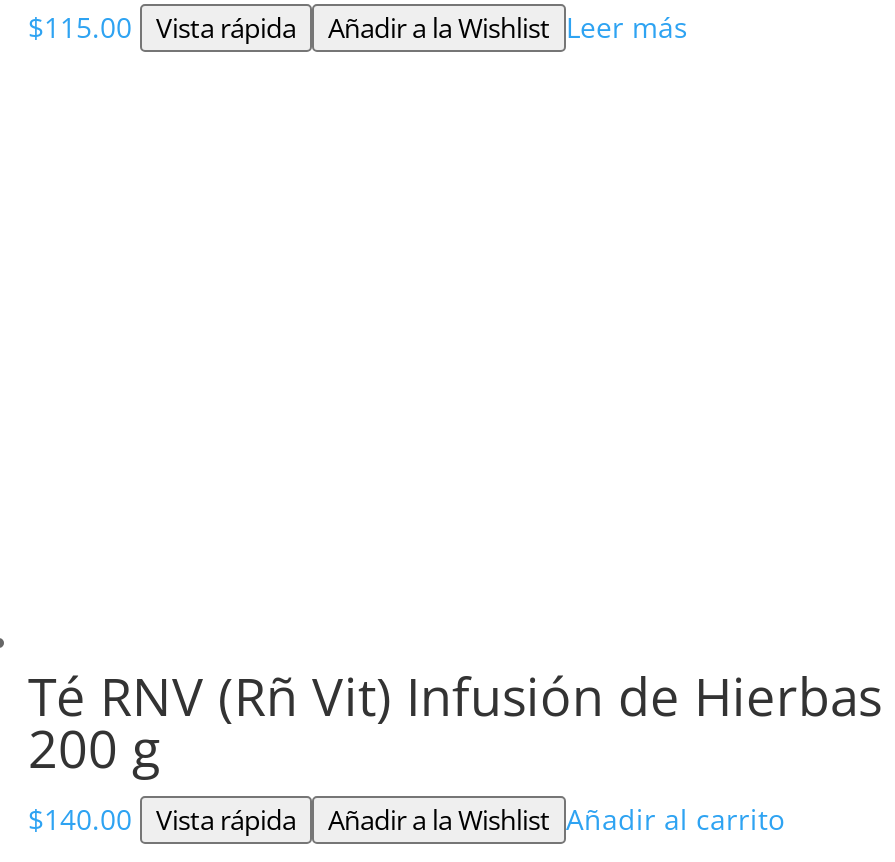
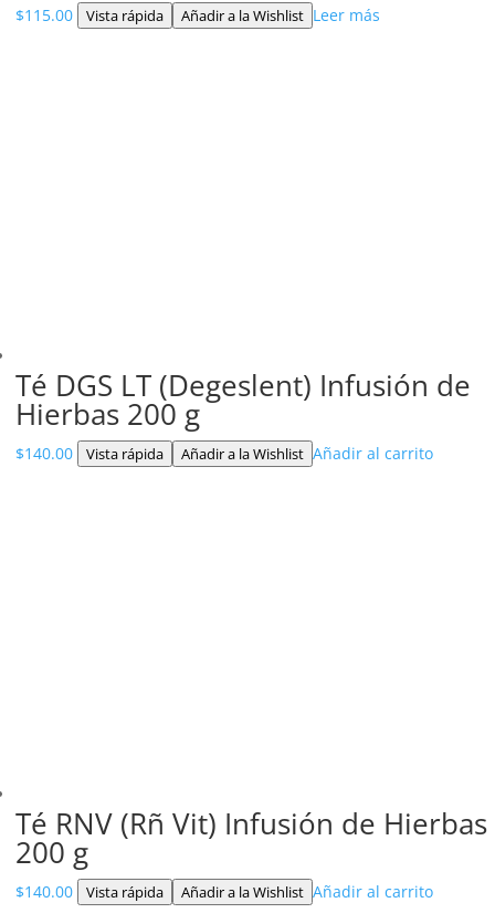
none -> [15,365,471,464] Té DGS LT (Degeslent) Infusión de | Hierbas 200 g | $140.00 | Vista rápida | Añadir a la Wishlist Añadir al carrito

